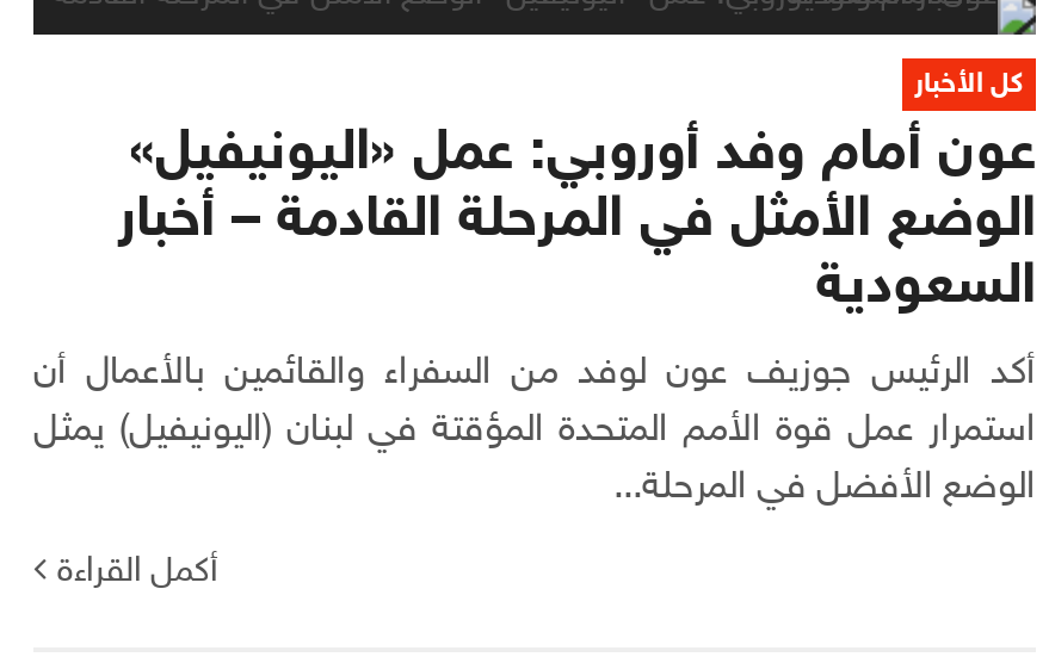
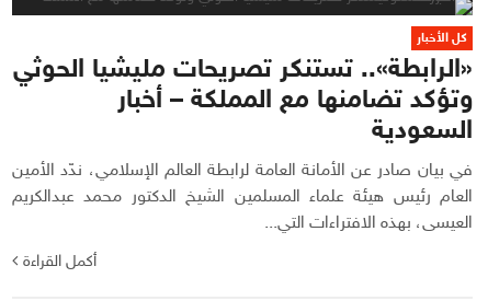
[117,120,1036,256] عون أمام وفد أوروبي: عمل «اليونيفيل» | الوضع الأمثل في المرحلة القادمة – أخبار -> [13,55,473,118] «الرابطة».. تستنكر تصريحات مليشيا الحوثي | وتؤكد تضامنها مع المملكة – أخبار
[33,352,1036,511] أكد الرئيس جوزيف عون لوفد من السفراء والقائمين بالأعمال أن | استمرار عمل قوة الأمم المتحدة المؤقتة في لبنان (اليونيفيل) يمثل | الوضع الأفضل في المرحلة... -> [12,161,473,235] في بيان صادر عن الأمانة العامة لرابطة العالم الإسلامي، ندّد الأمين | العام رئيس هيئة علماء المسلمين الشيخ الدكتور محمد عبدالكريم | العيسى، بهذه الافتراءات التي...

